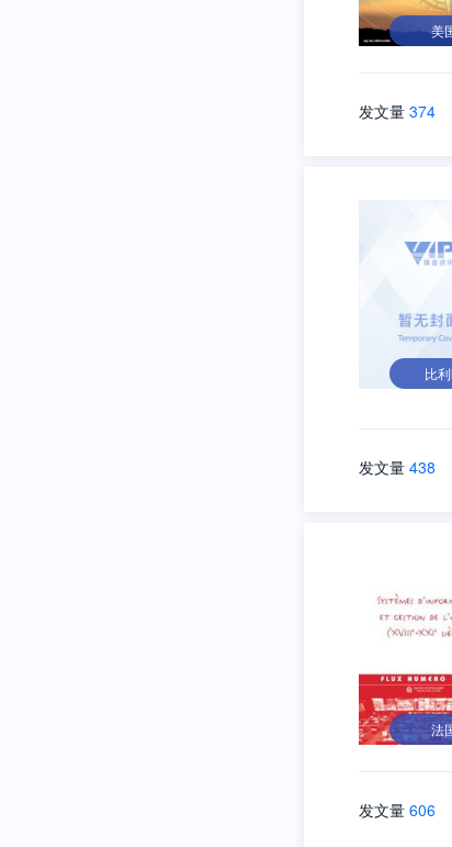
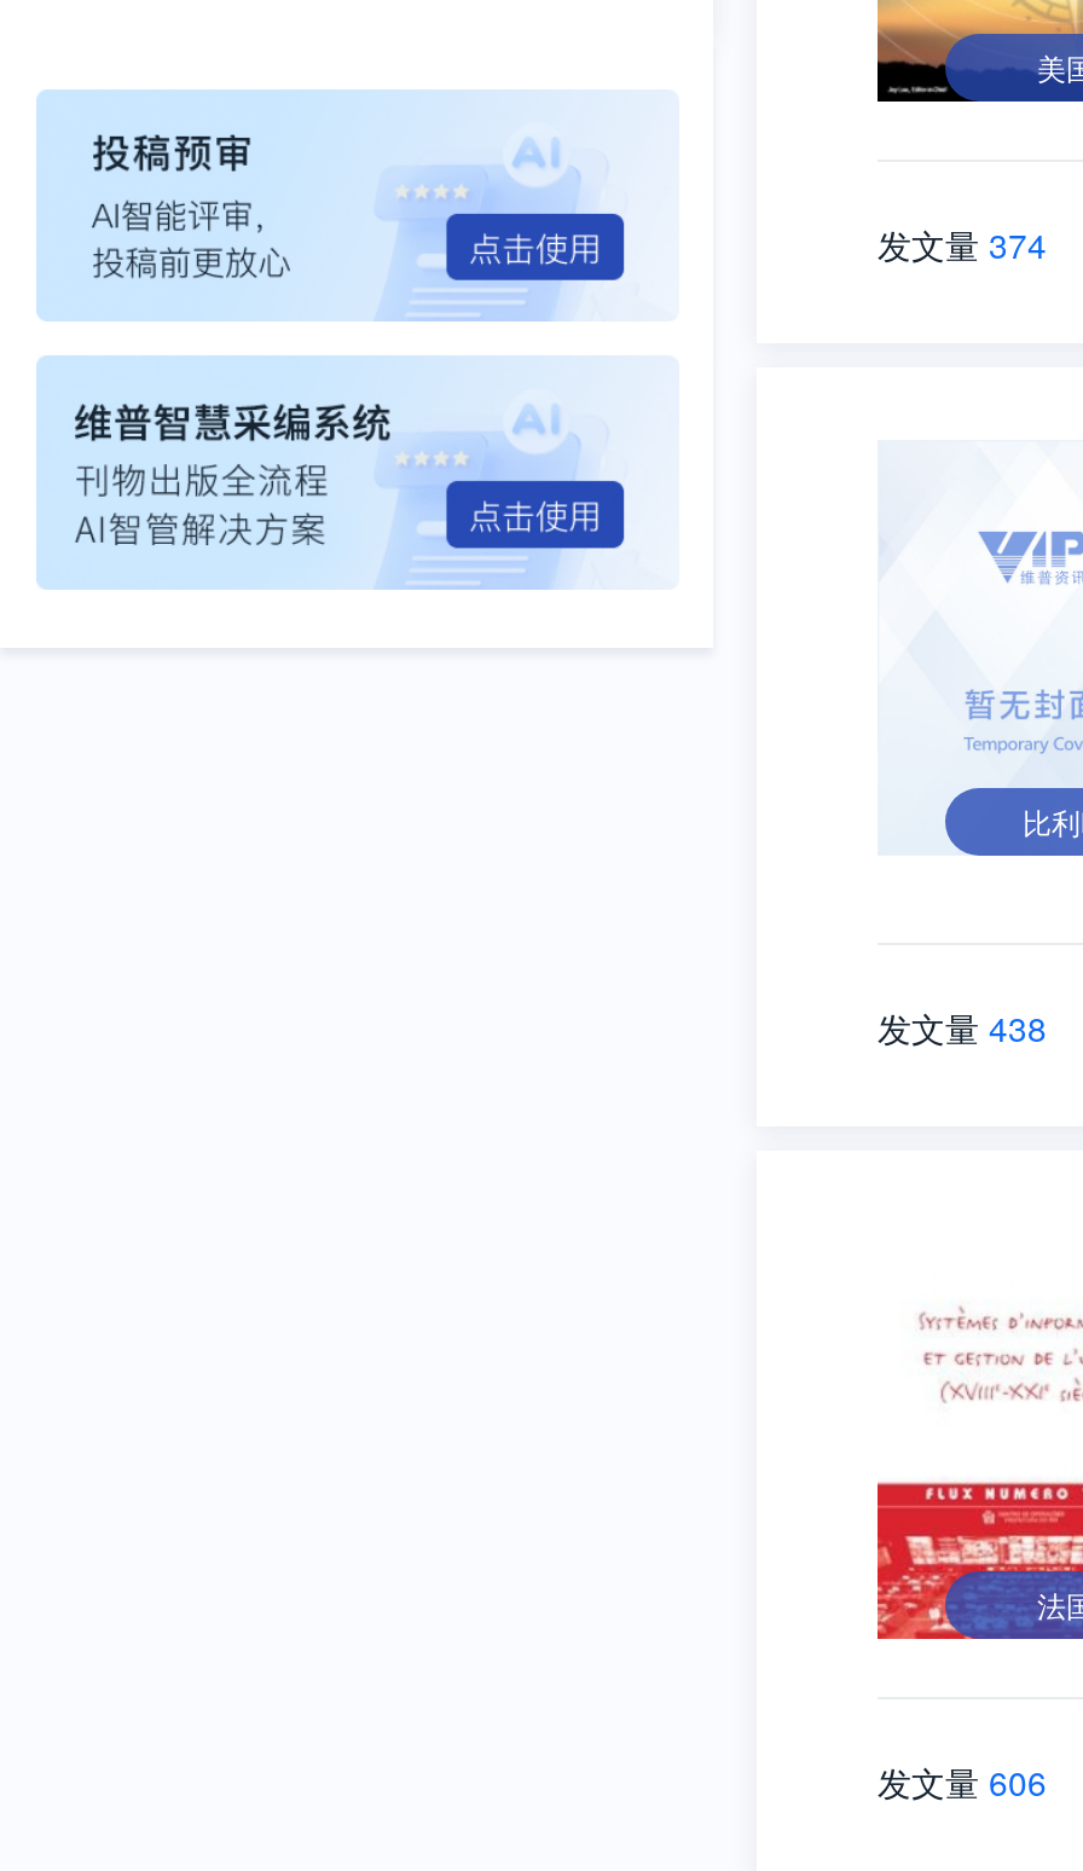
none -> [36,89,629,322] [image]
none -> [36,355,629,590] [image]

